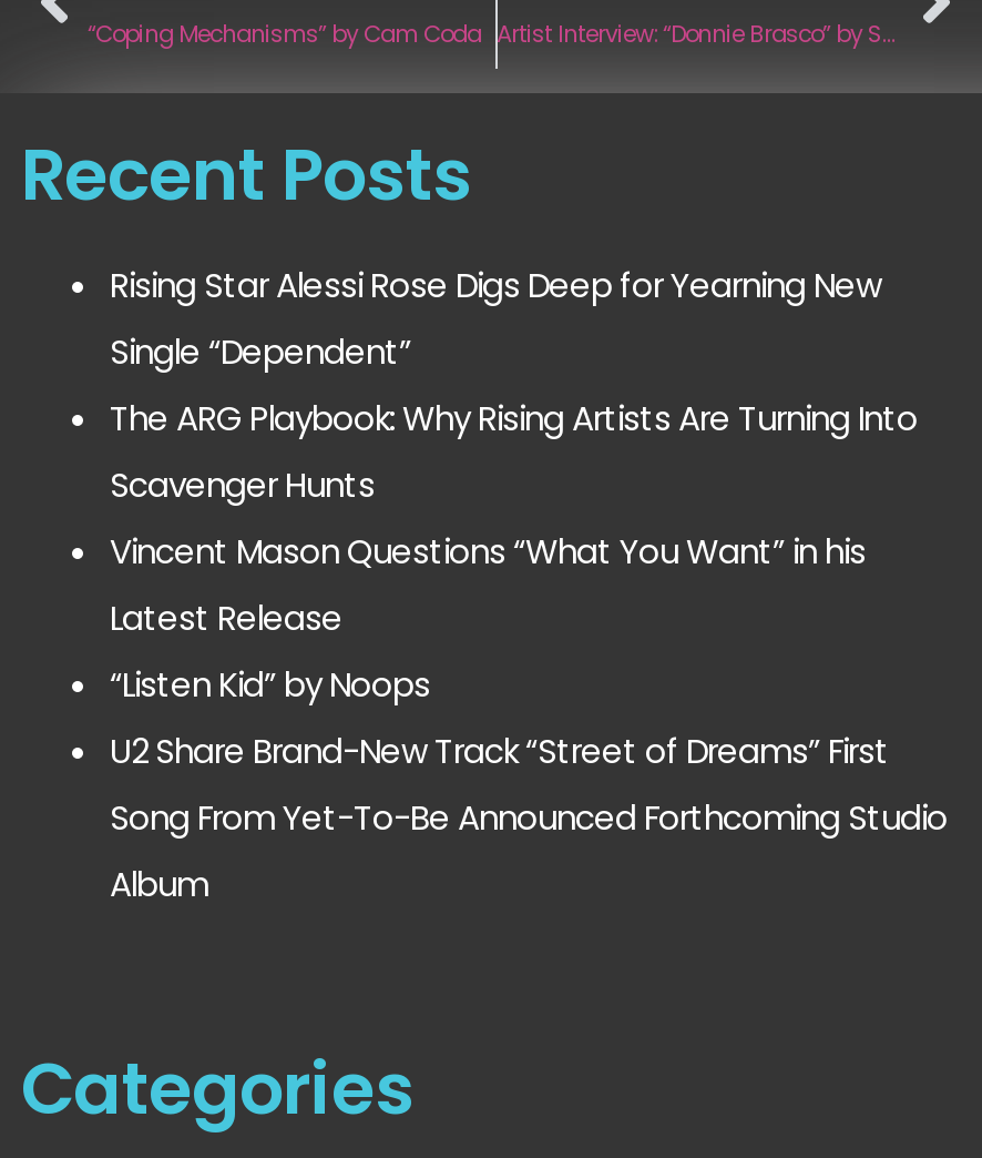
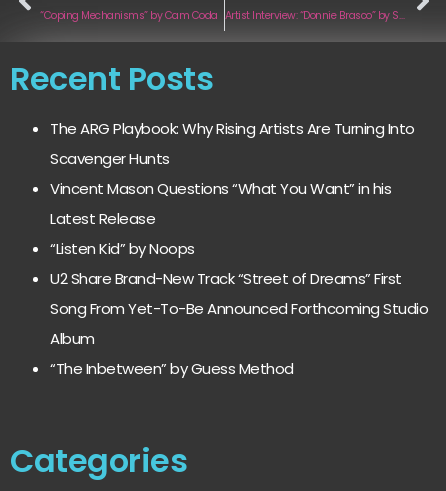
[110,261,881,374] Rising Star Alessi Rose Digs Deep for Yearning New | Single “Dependent” -> none
moved [110,394,948,906] -> [50,118,428,349]: The ARG Playbook: Why Rising Artists Are Turning Into | Scavenger Hunts | Vincent Mason Questions “What You Want” in his | Latest Release | “Listen Kid” by Noops | U2 Share Brand-New Track “Street of Dreams” First | Song From Yet-To-Be Announced Forthcoming Studio | Album
none -> [50,358,293,379] “The Inbetween” by Guess Method

